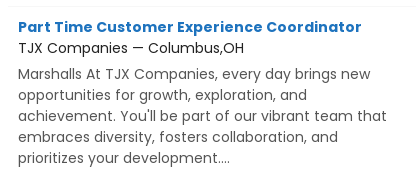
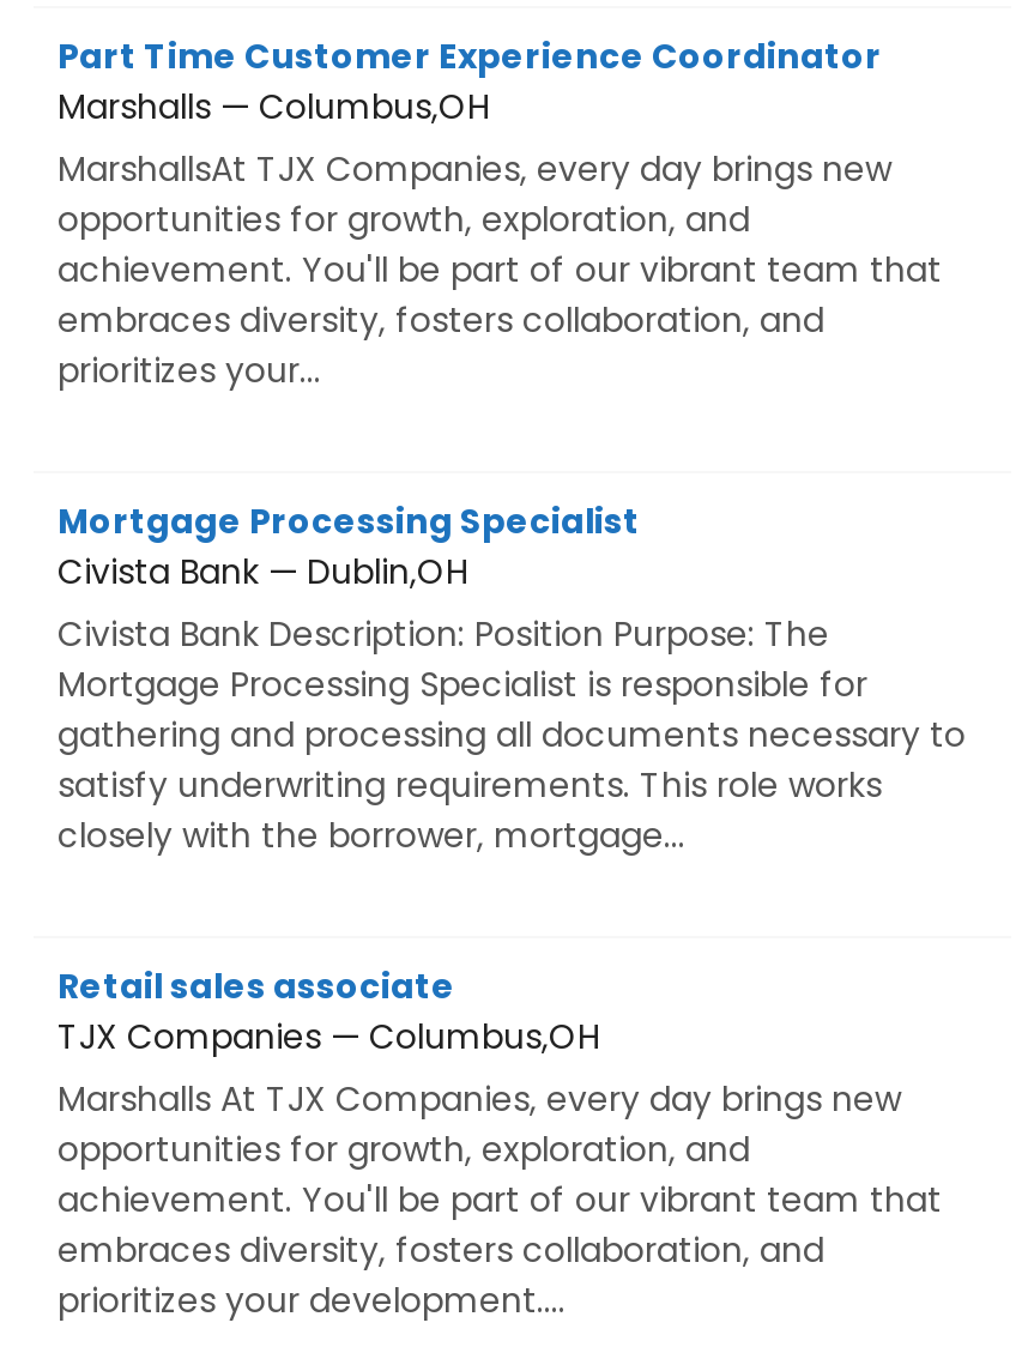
none -> [58,83,966,1010] Marshalls — Columbus,OH | MarshallsAt TJX Companies, every day brings new | opportunities for growth, exploration, and | achievement. You'll be part of our vibrant team that | embraces diversity, fosters collaboration, and | prioritizes your... | Mortgage Processing Specialist | Civista Bank — Dublin,OH | Civista Bank Description: Position Purpose: The | Mortgage Processing Specialist is responsible for | gathering and processing all documents necessary to | satisfy underwriting requirements. This role works | closely with the borrower, mortgage... | Retail sales associate

